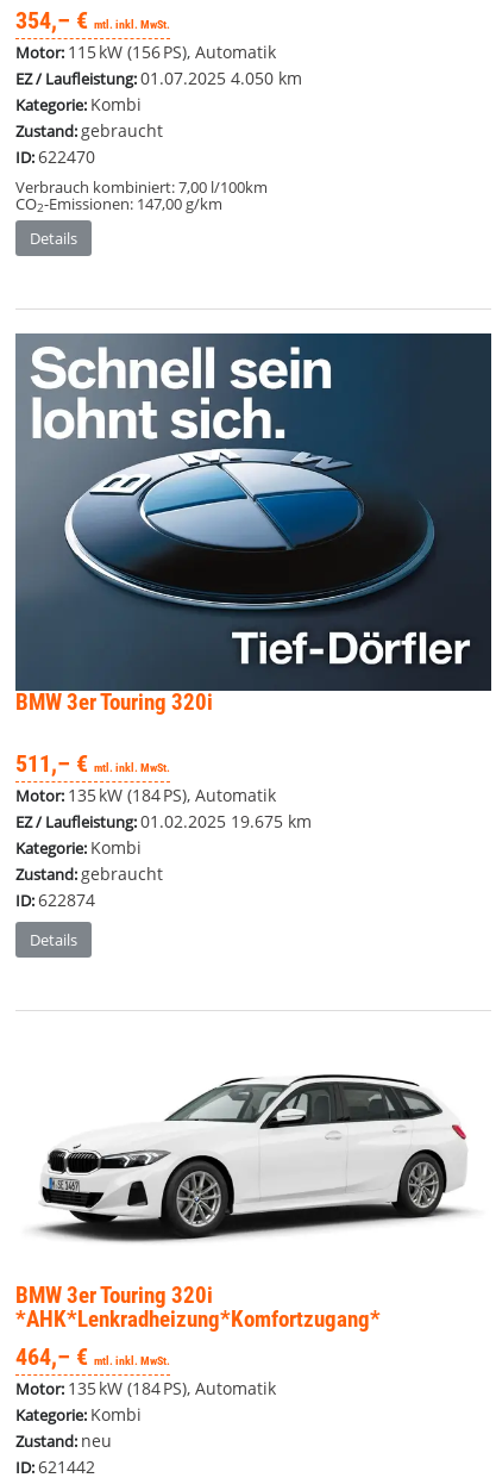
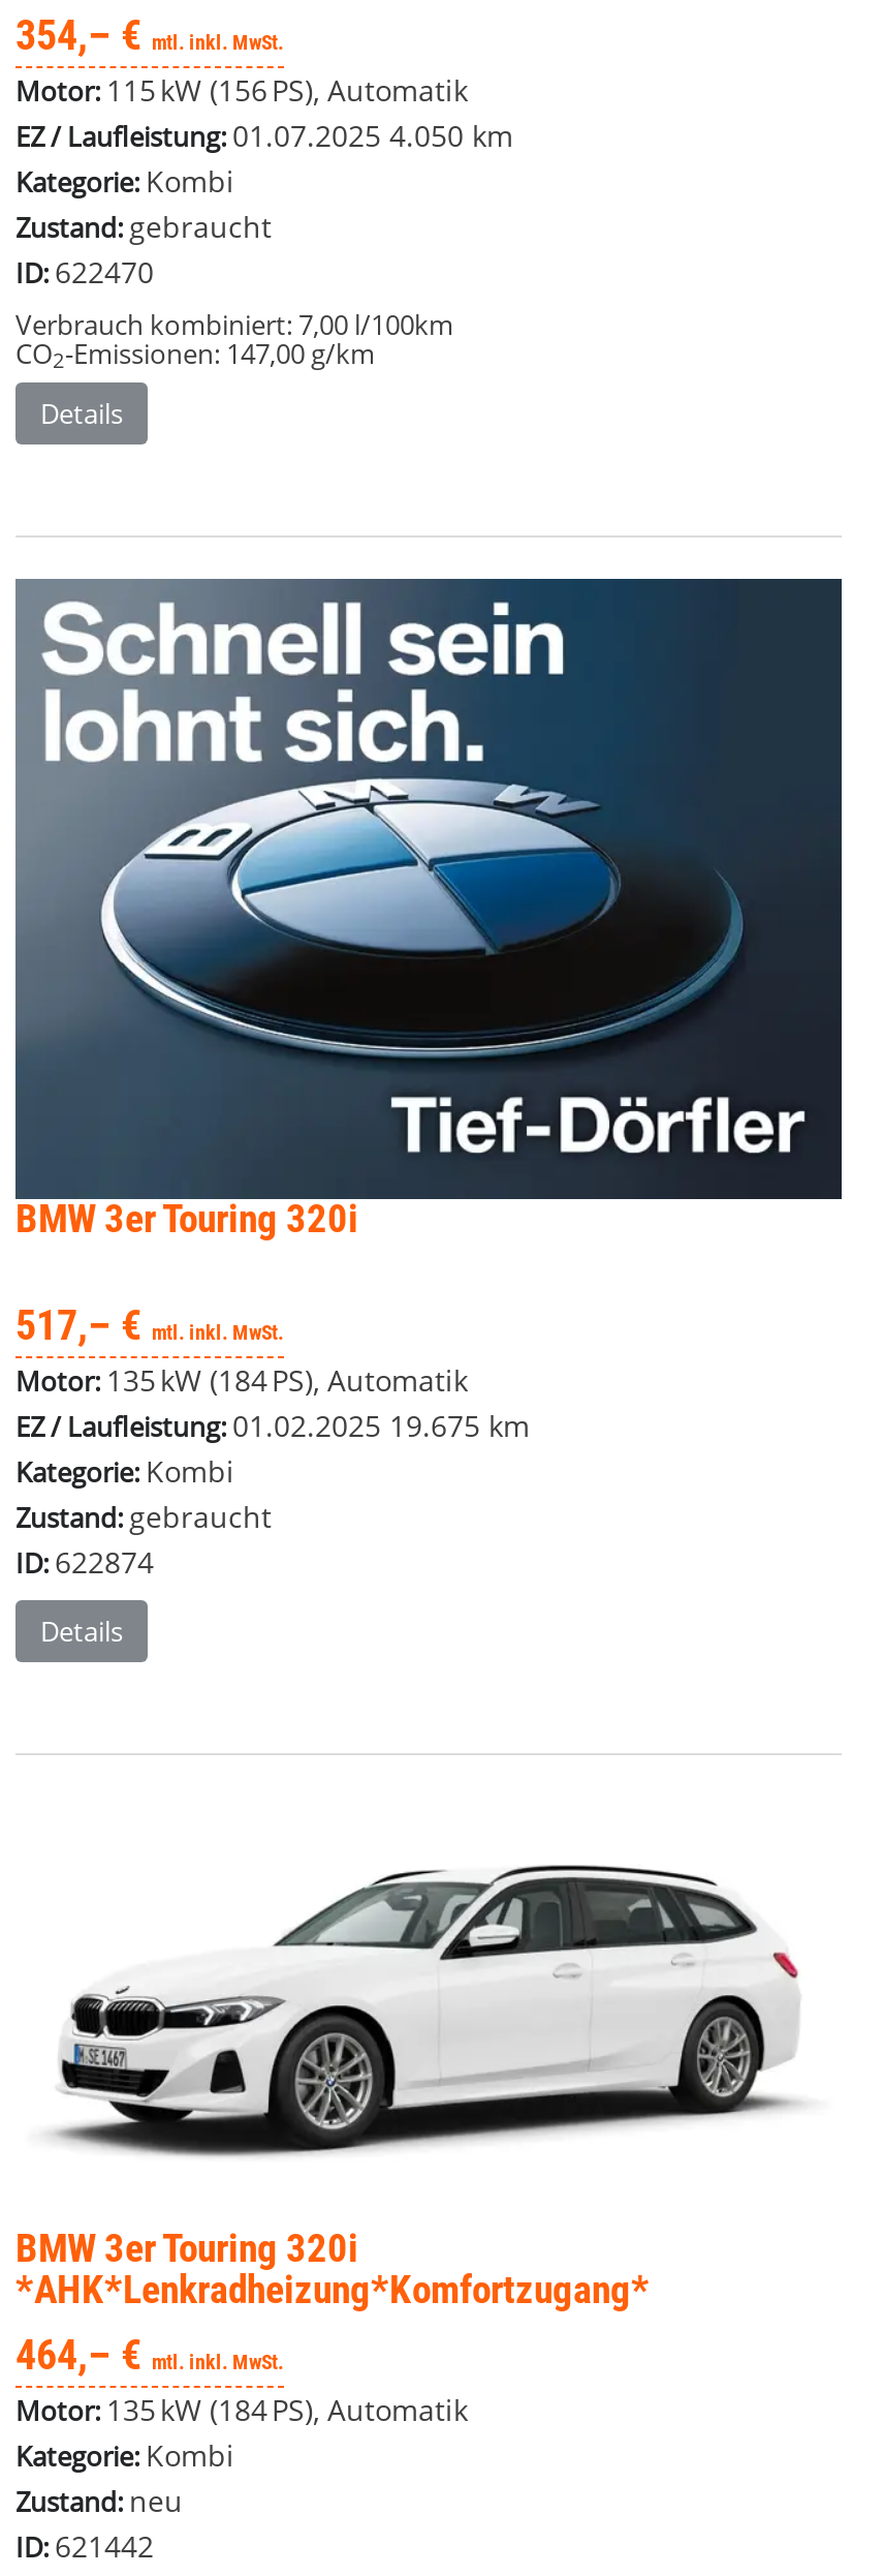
[15,750,170,778] 511,– € mtl. inkl. MwSt. -> [15,1301,284,1351] 517,– € mtl. inkl. MwSt.

